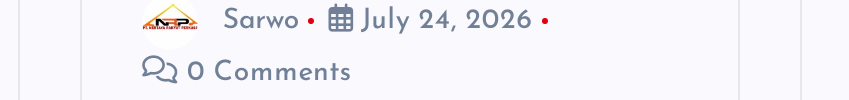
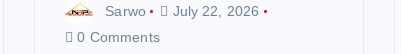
[223,6,533,36] Sarwo July 24, 2026 -> [105,3,259,19] Sarwo July 22, 2026

